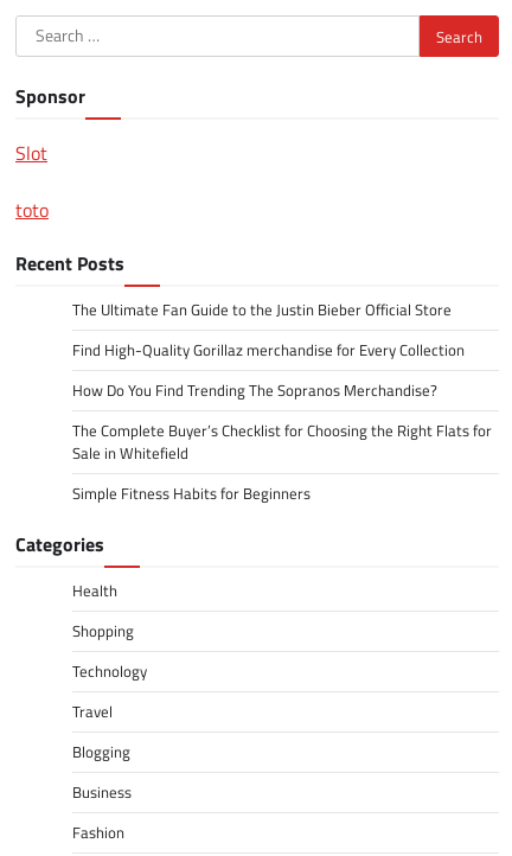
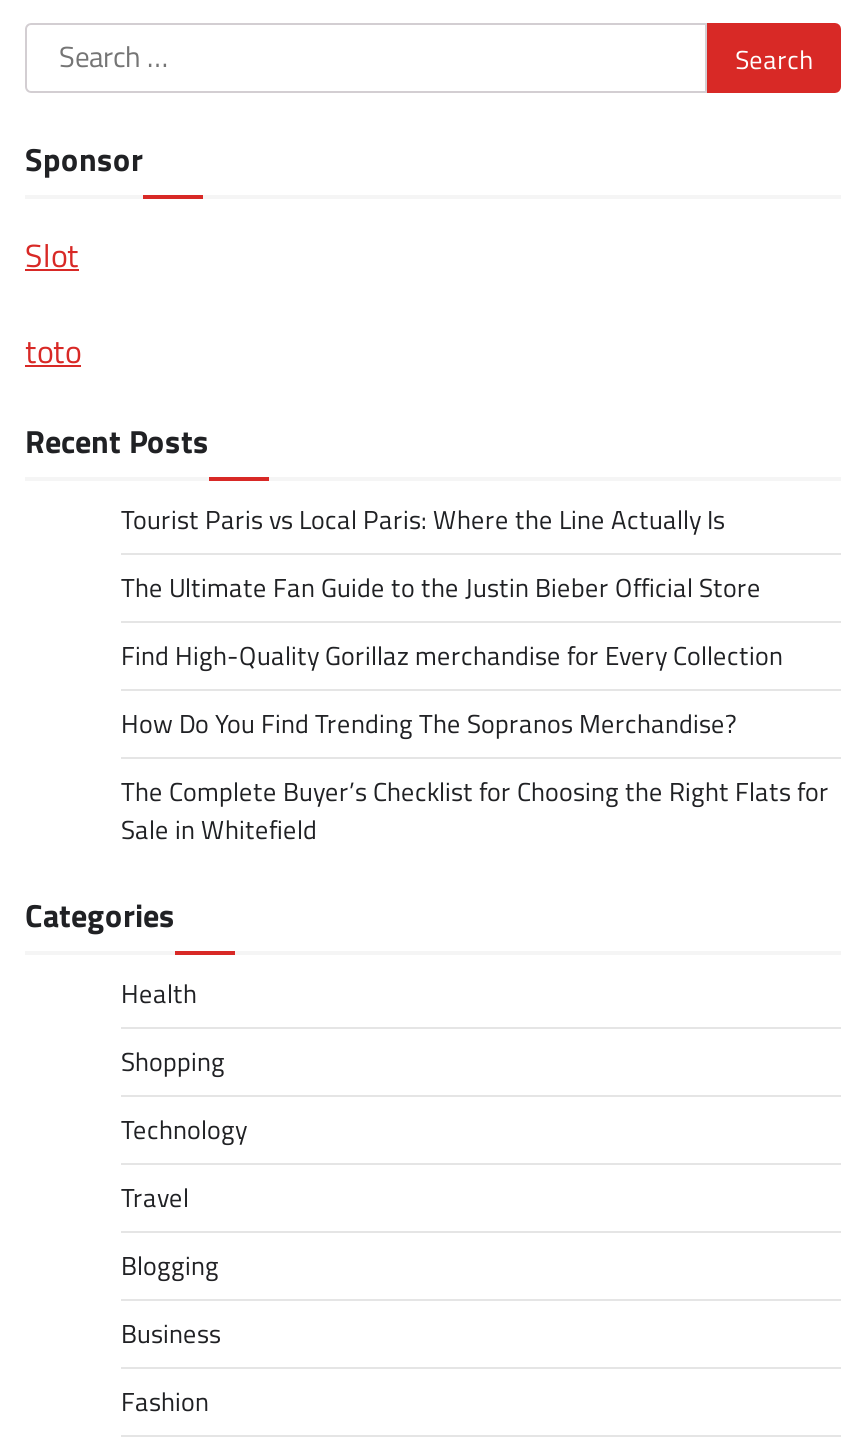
none -> [121,499,725,539] Tourist Paris vs Local Paris: Where the Line Actually Is
moved [72,298,492,465] -> [121,567,829,849]: The Ultimate Fan Guide to the Justin Bieber Official Store | Find High-Quality Gorillaz merchandise for Every Collection | How Do You Find Trending The Sopranos Merchandise? | The Complete Buyer’s Checklist for Choosing the Right Flats for | Sale in Whitefield
[72,482,311,505] Simple Fitness Habits for Beginners -> none

